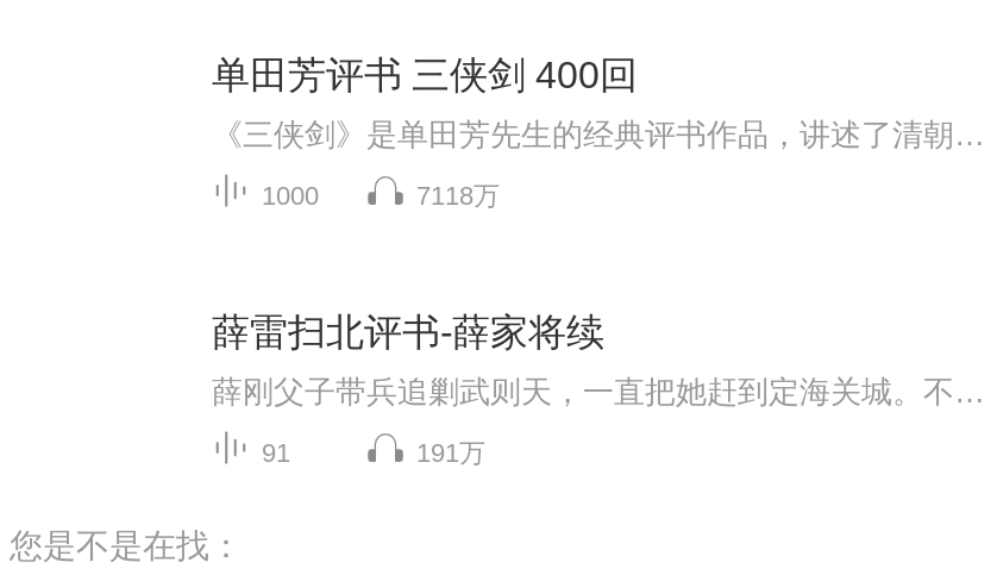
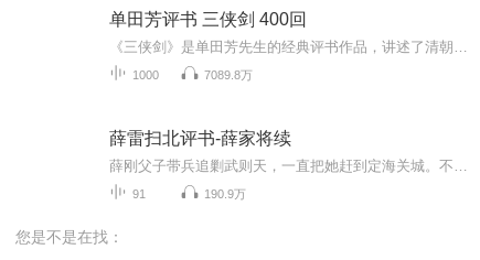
[416,180,500,209] 7118万 -> [204,68,253,81] 7089.8万
[416,438,485,466] 191万 -> [204,187,246,200] 190.9万

